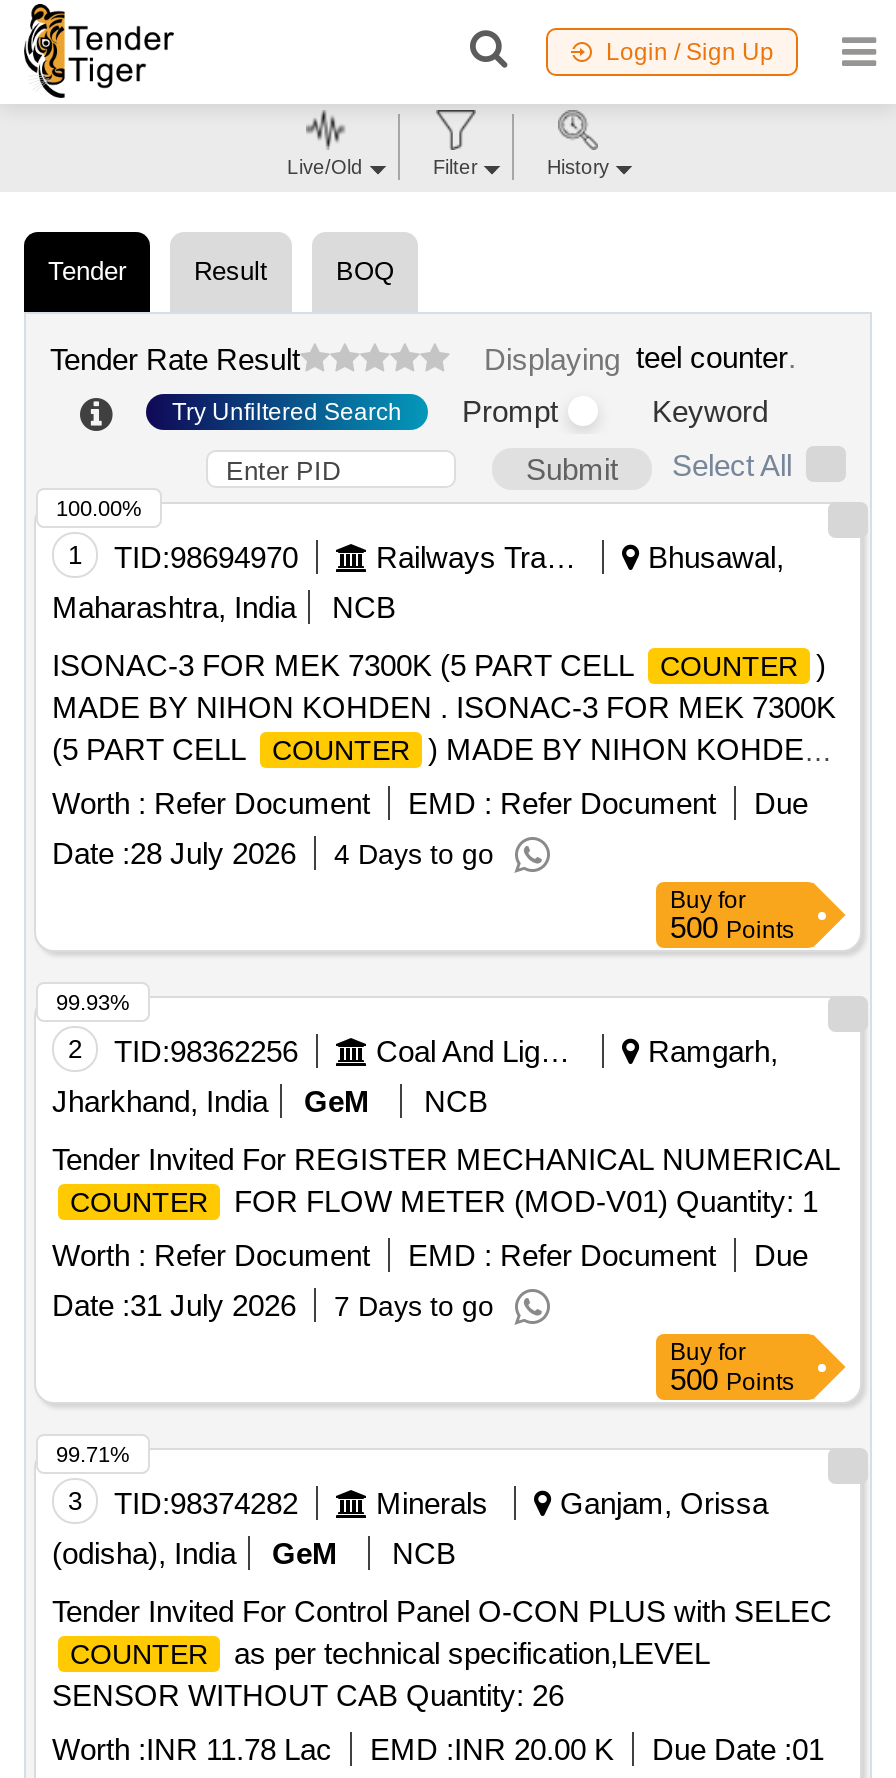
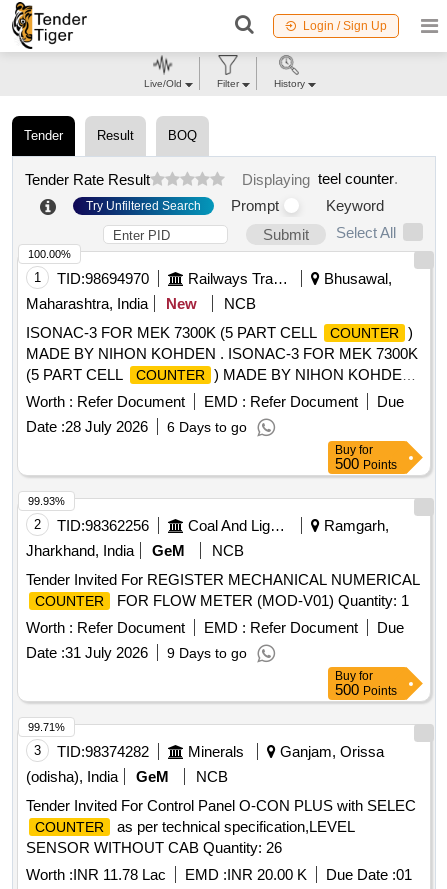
none -> [166,295,197,312] New
[52,836,494,870] Date : 28 July 2026 4 Days to go -> [26,418,247,435] Date : 28 July 2026 6 Days to go
[52,1288,494,1322] Date : 31 July 2026 7 Days to go -> [26,644,247,661] Date : 31 July 2026 9 Days to go

